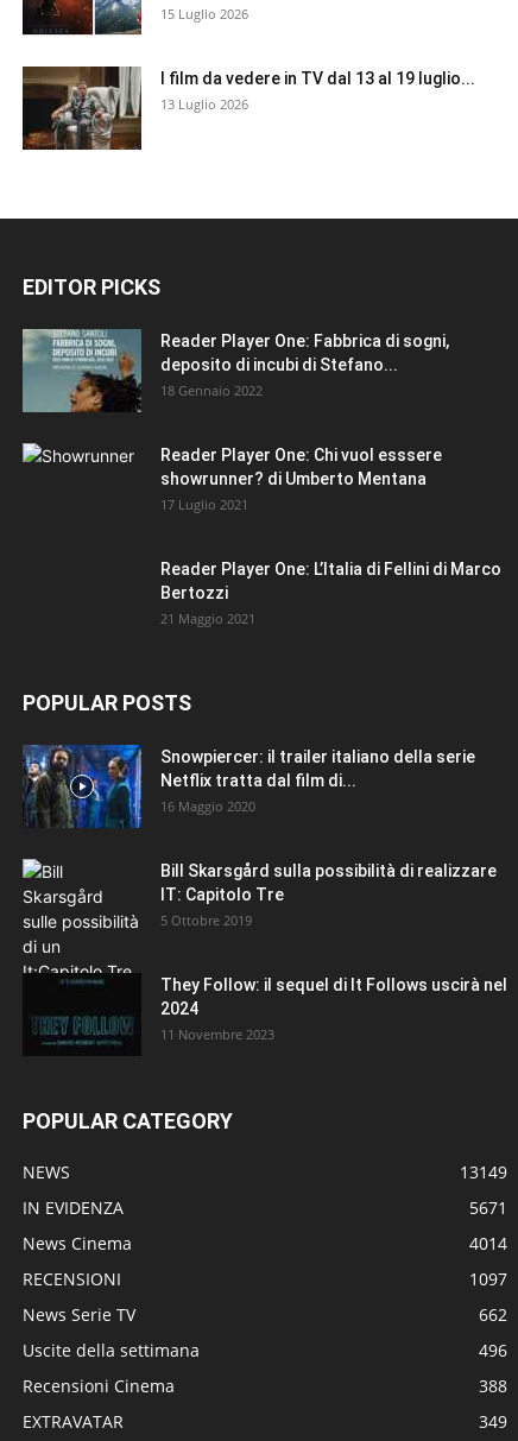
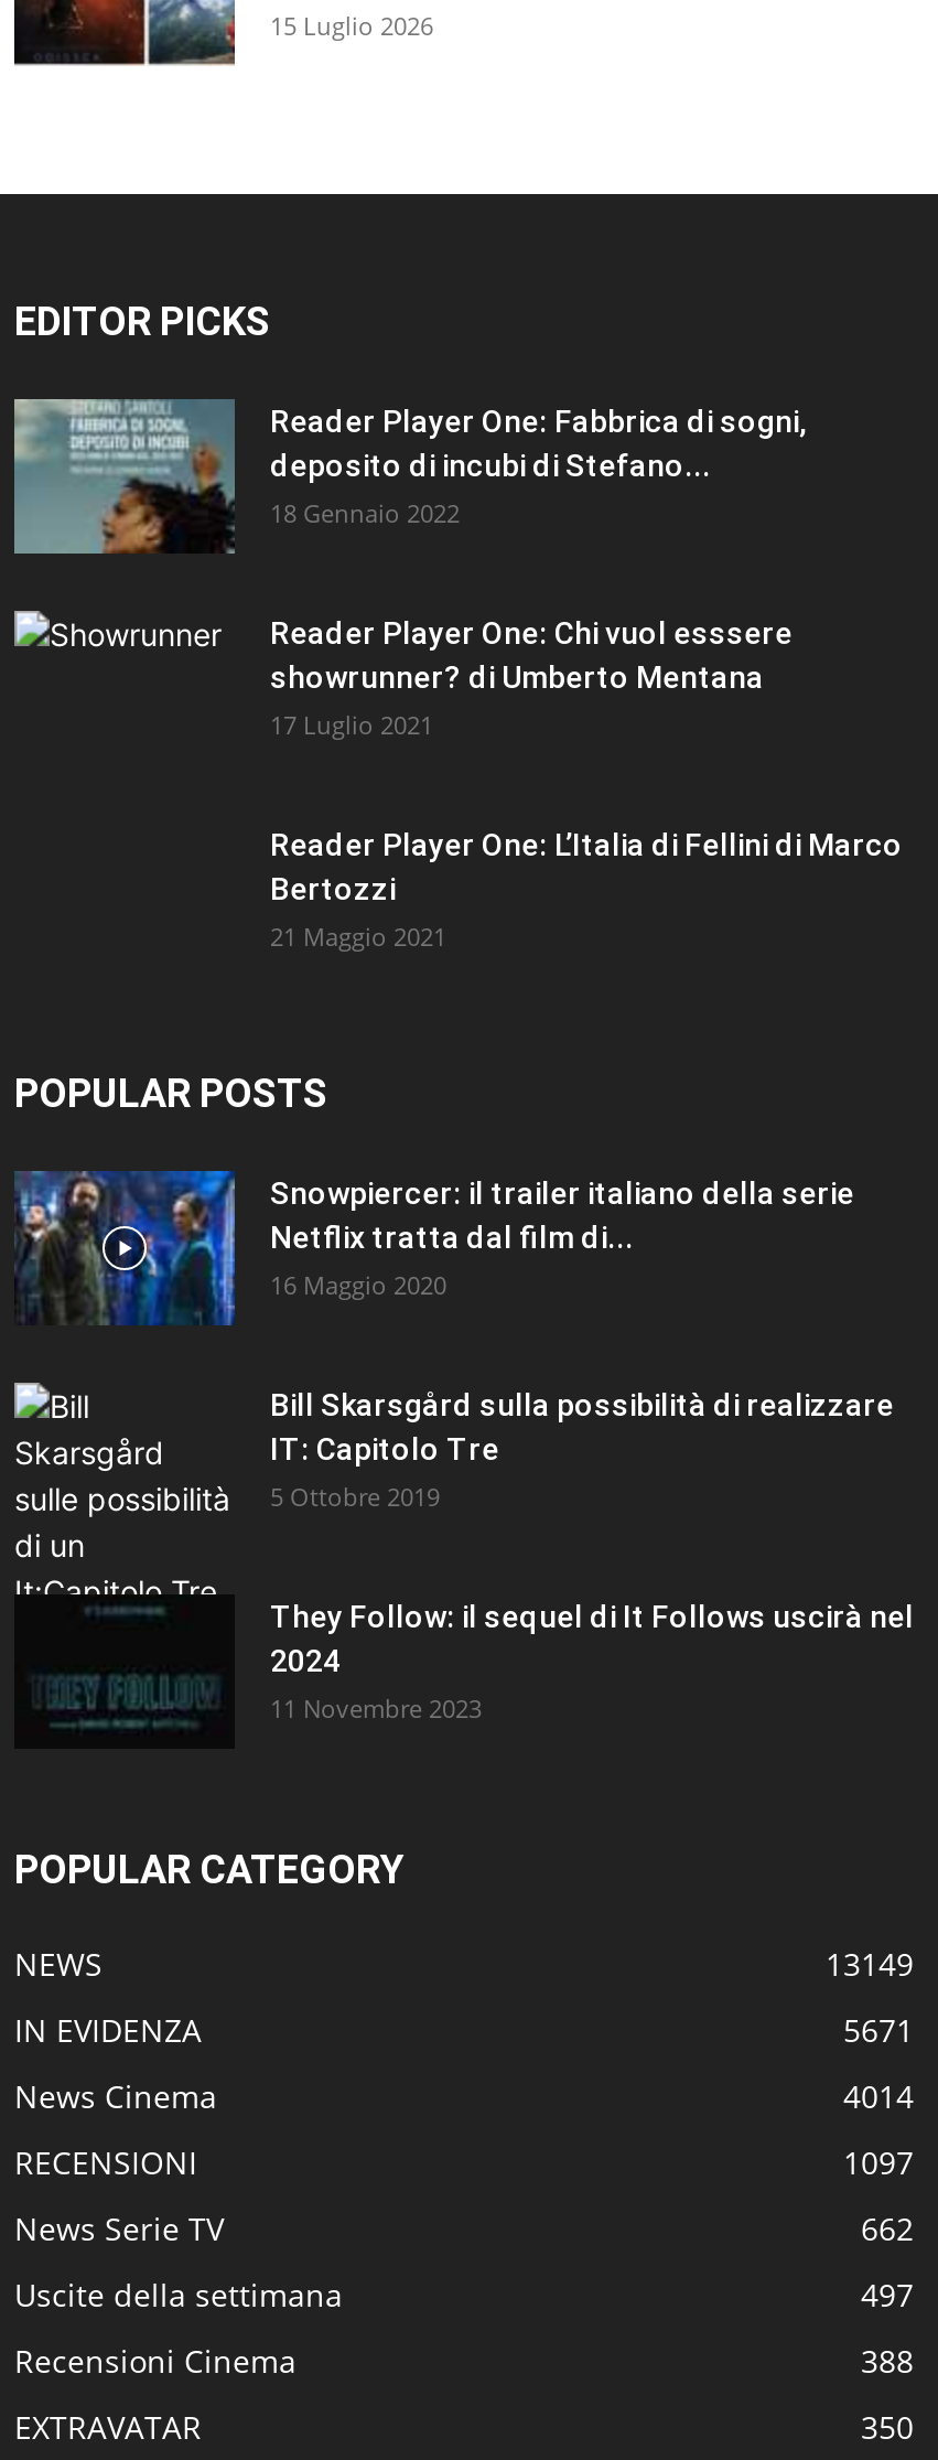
[21,65,475,151] [image] | I film da vedere in TV dal 13 al 19 luglio... | 13 Luglio 2026 -> none
[479,1339,507,1361] 496 -> [861,2273,914,2315] 497
[479,1410,507,1433] 349 -> [861,2406,914,2448] 350

